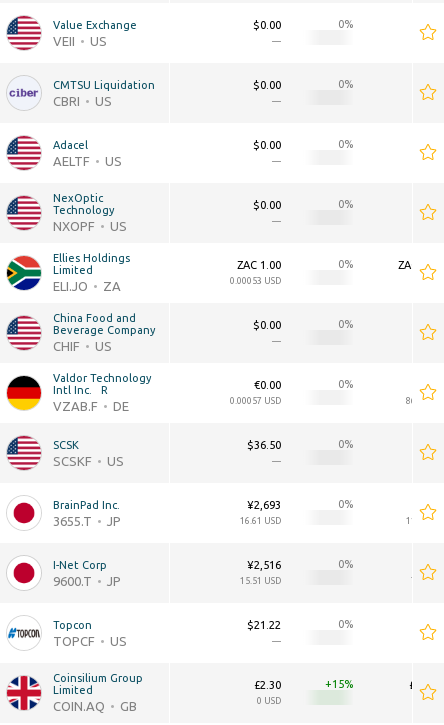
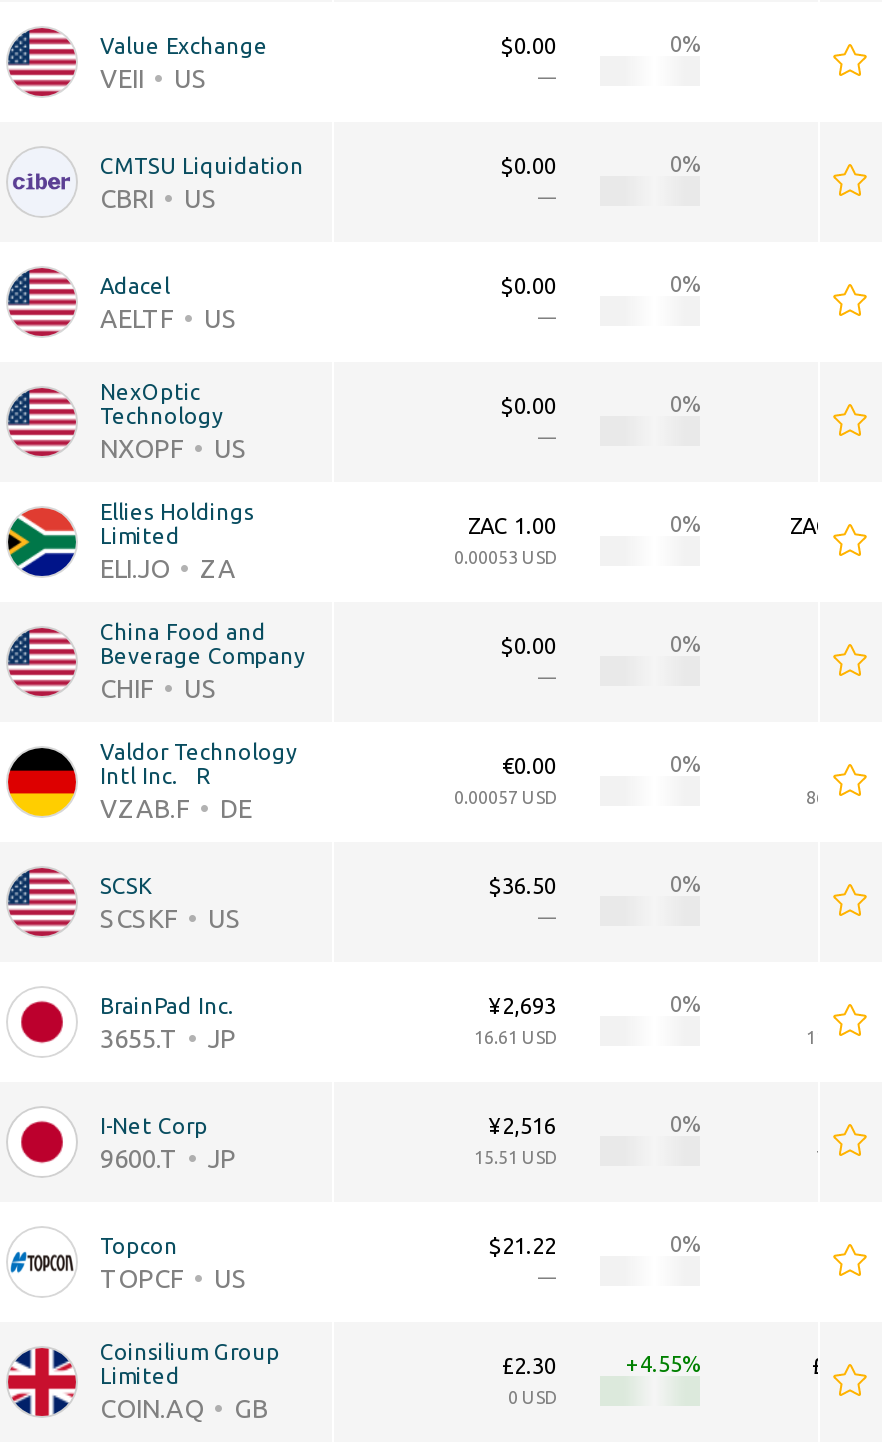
[325,678,344,690] +15 -> [626,1352,682,1376] +4.55

